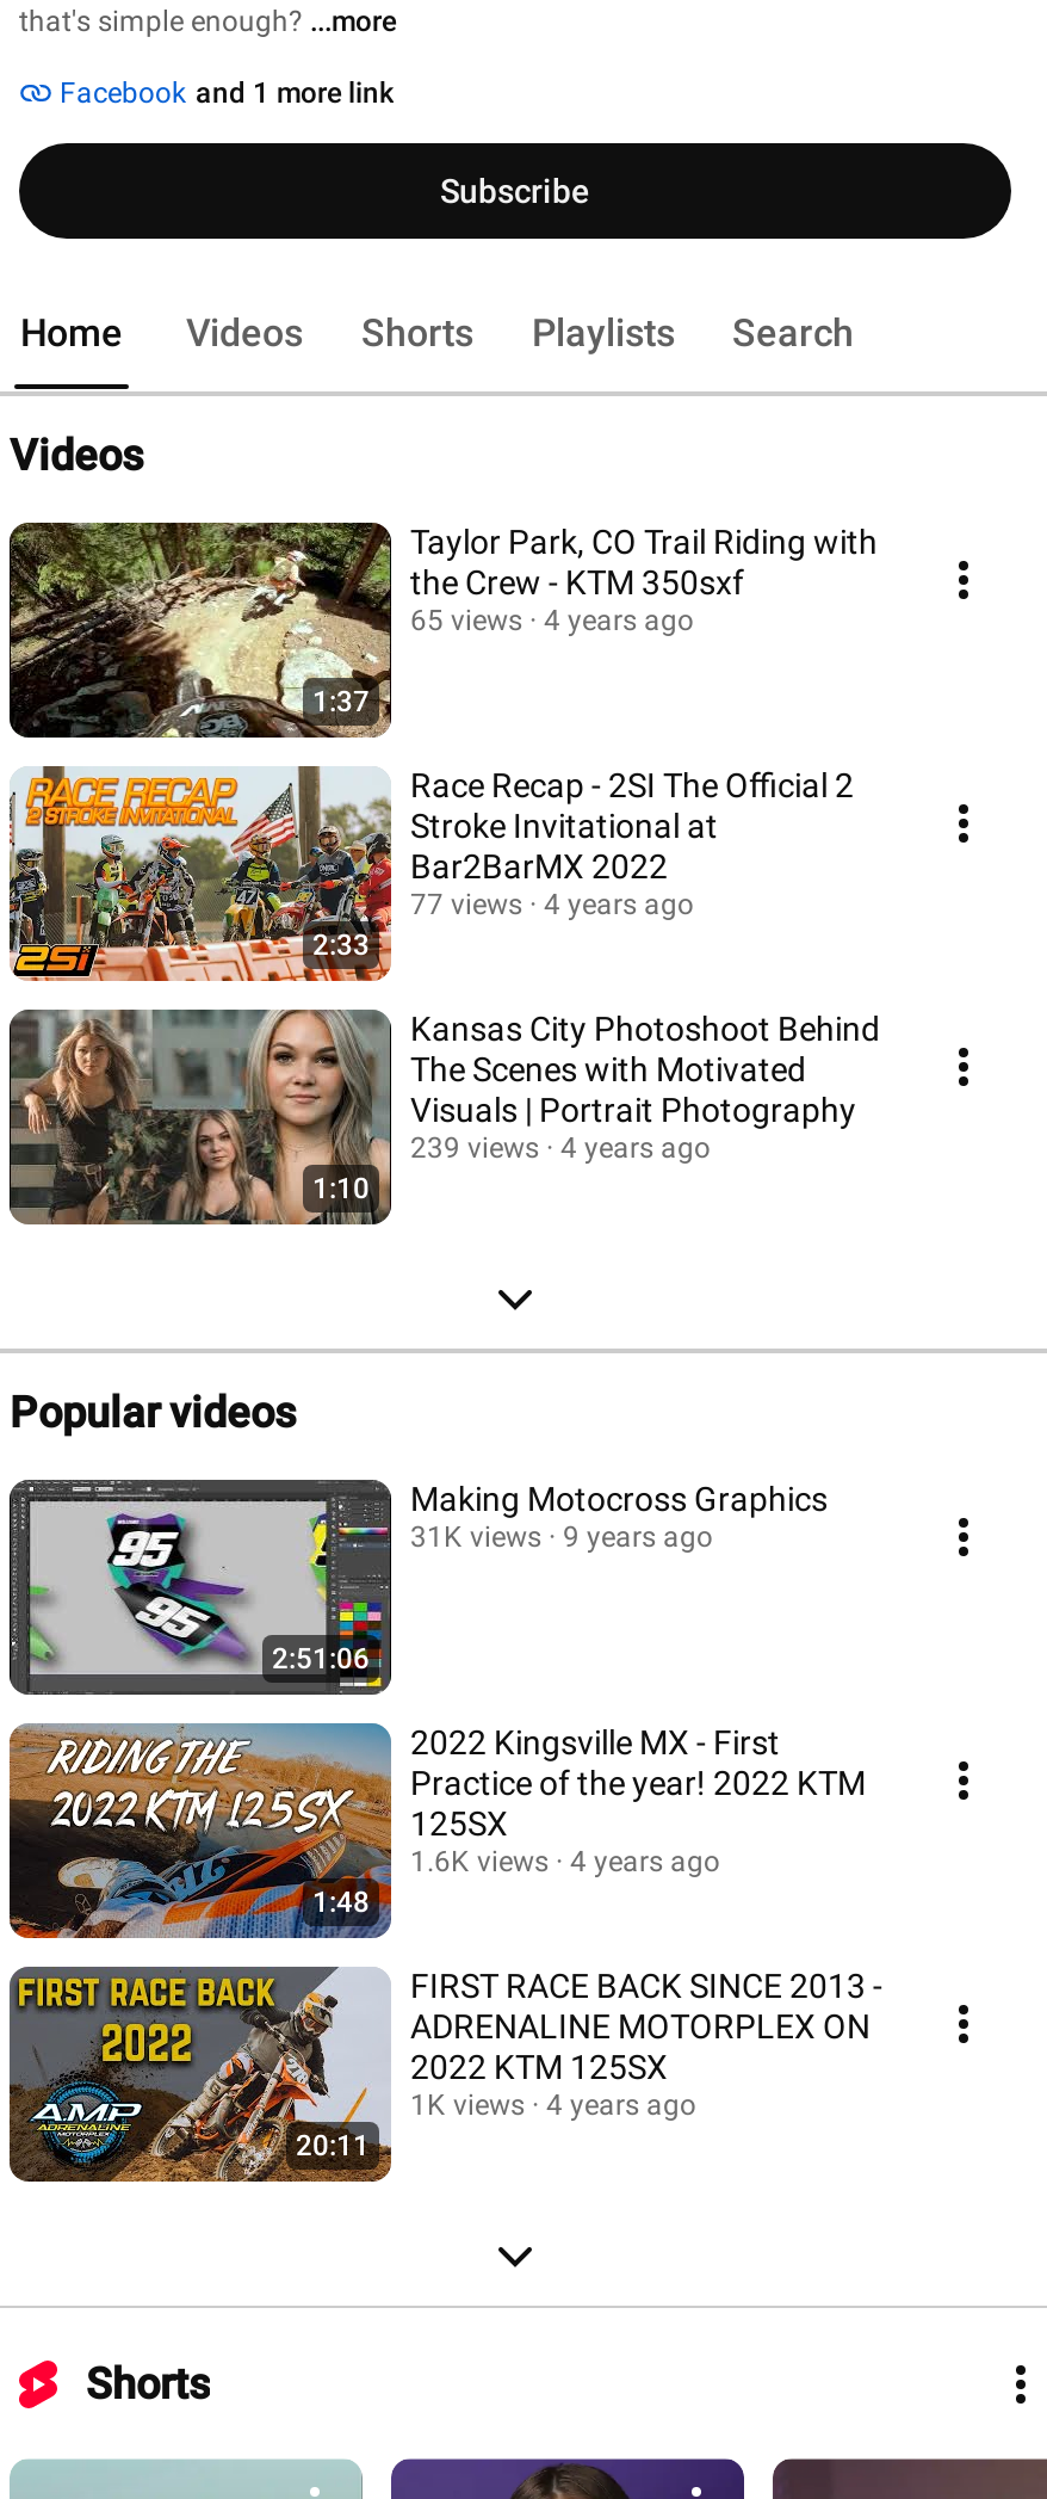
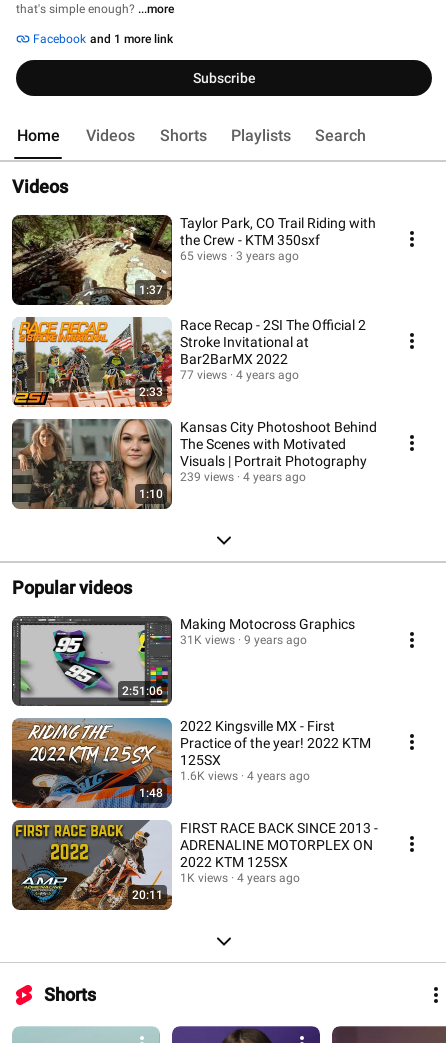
[410,604,694,637] 65 views 4 years ago -> [180,249,299,263] 65 views 3 years ago

